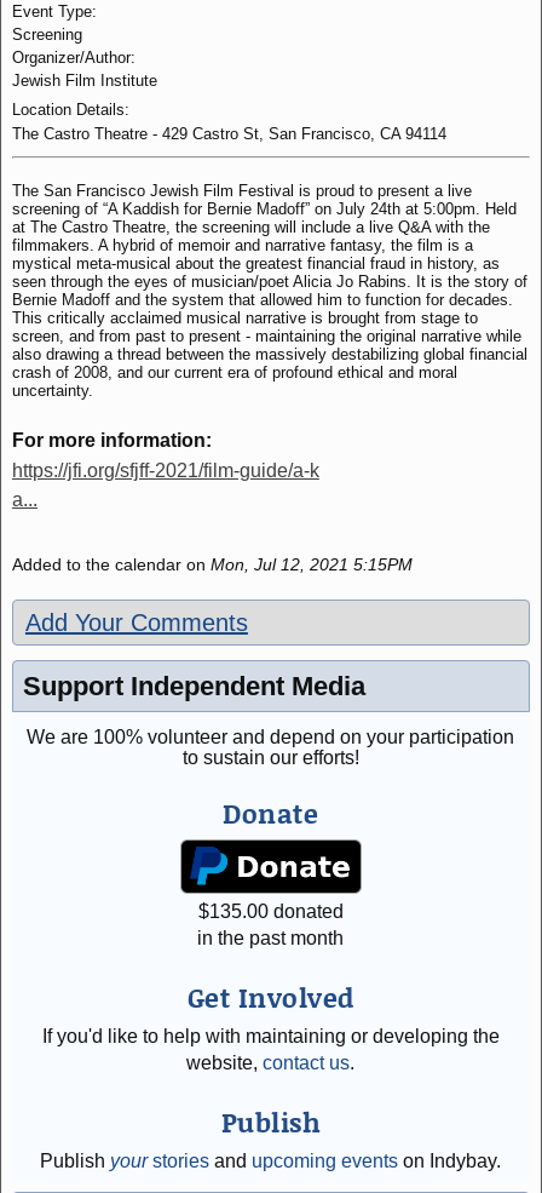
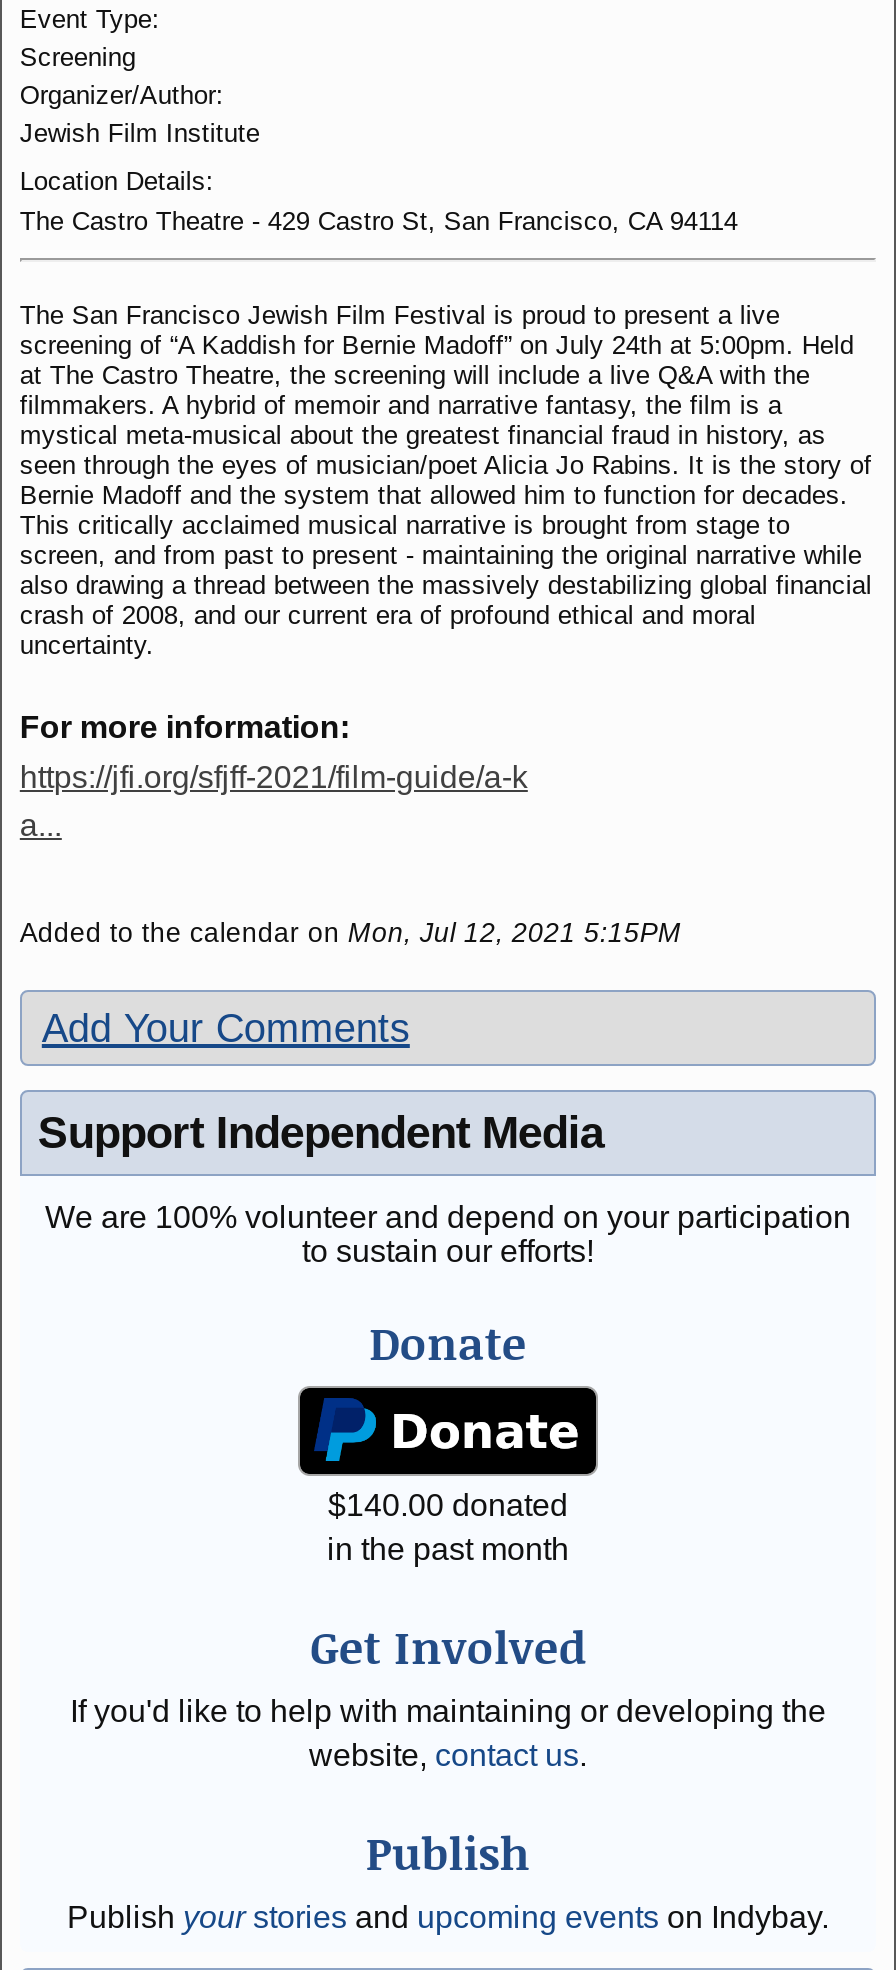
[198,901,344,922] $135.00 donated -> [328,1488,568,1522] $140.00 donated

